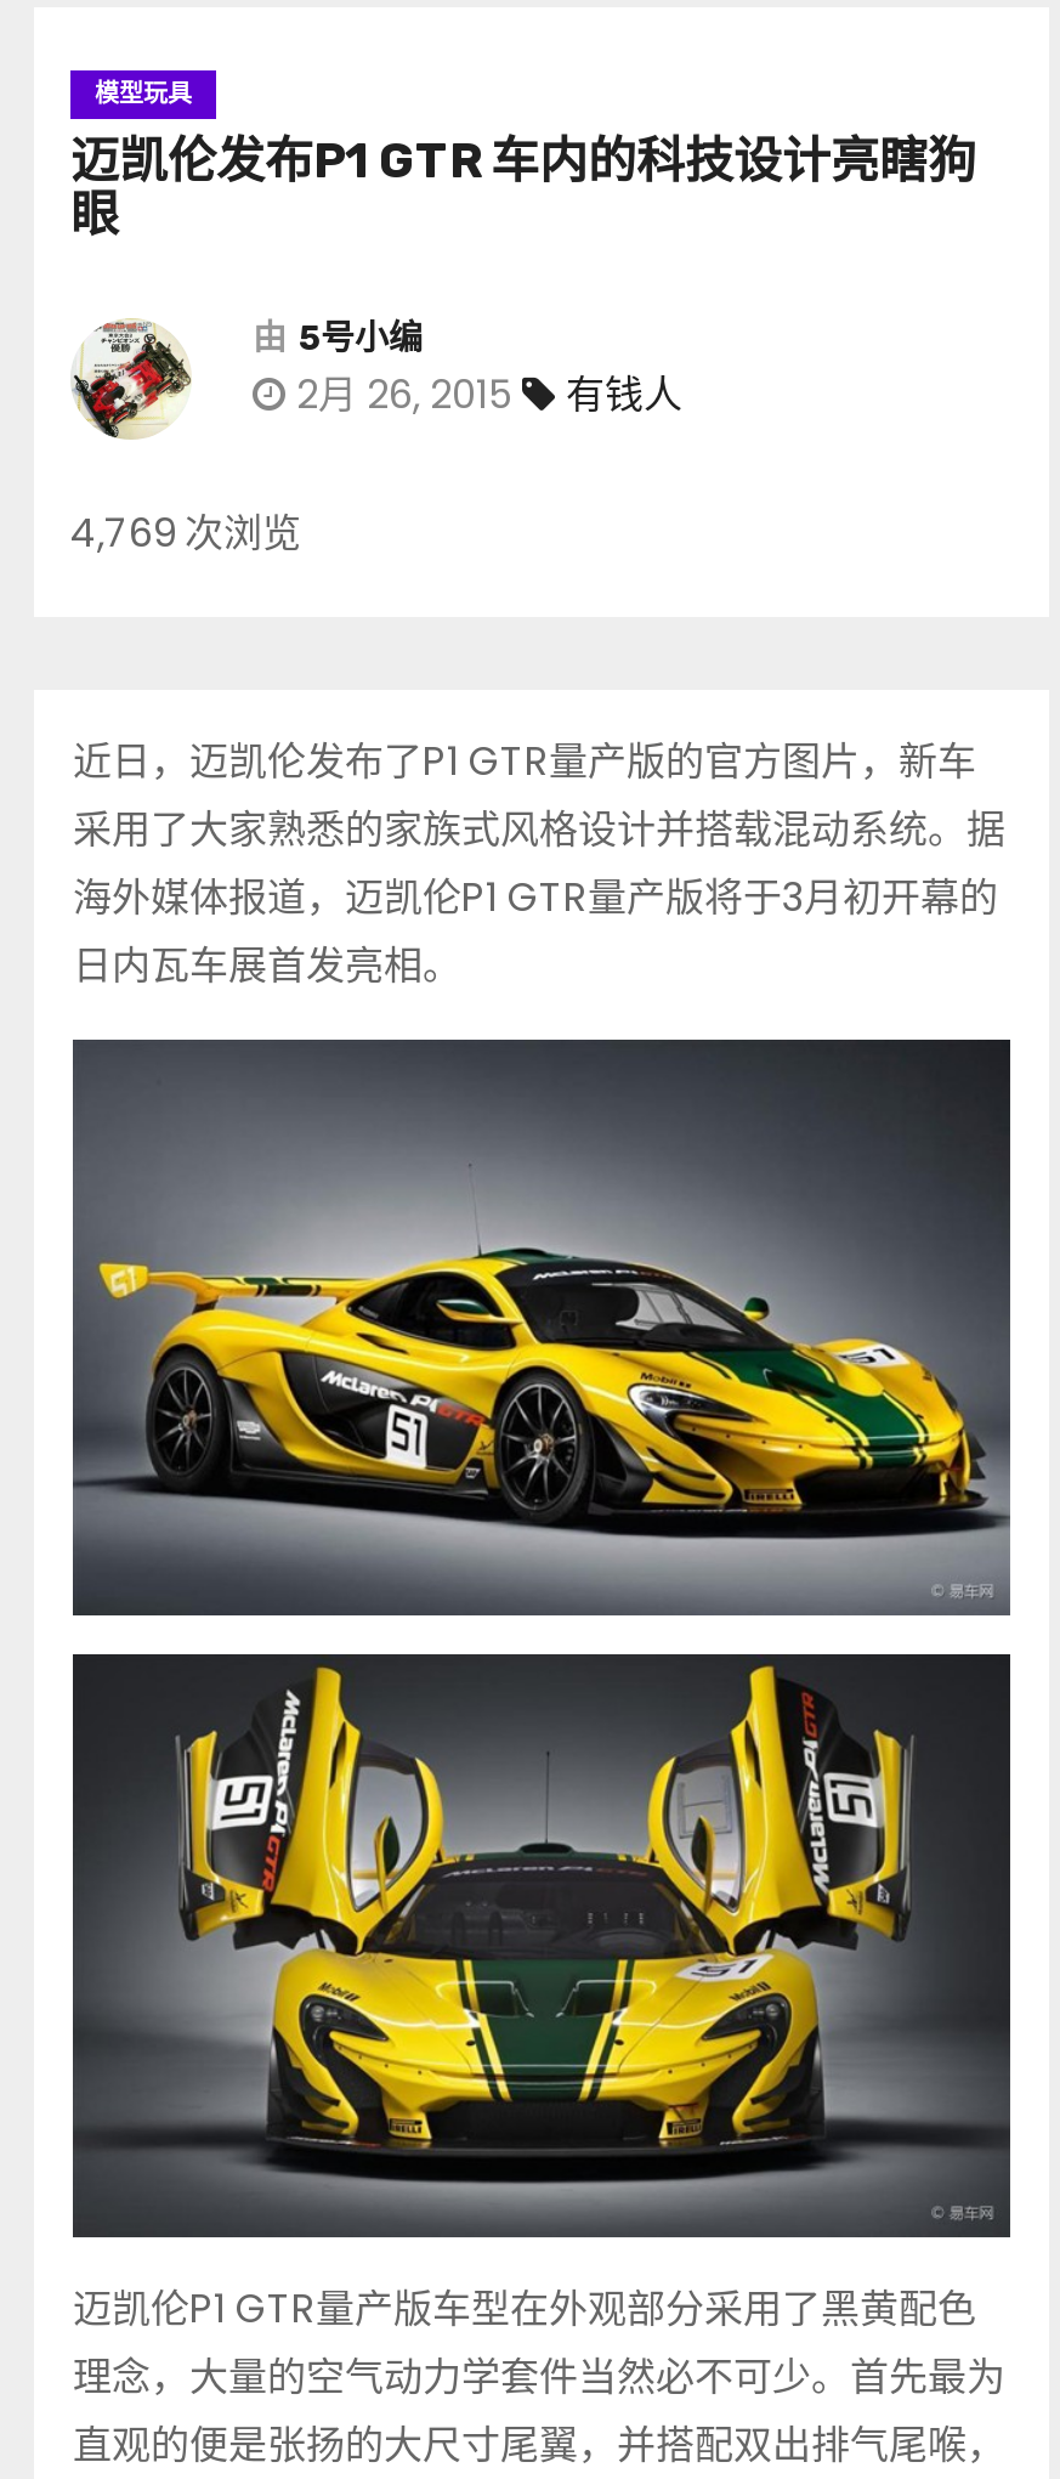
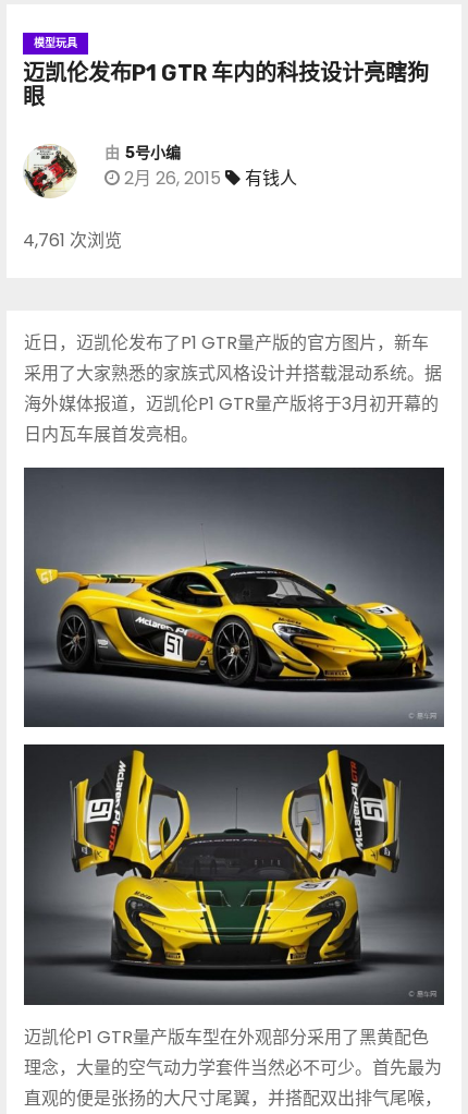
[70,506,301,562] 4,769 次浏览 -> [23,228,122,253] 4,761 次浏览

